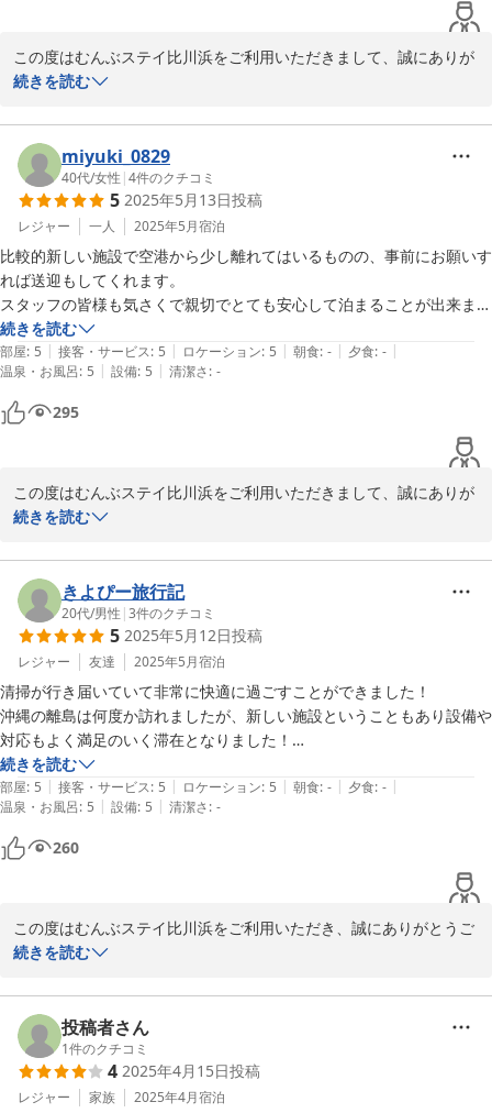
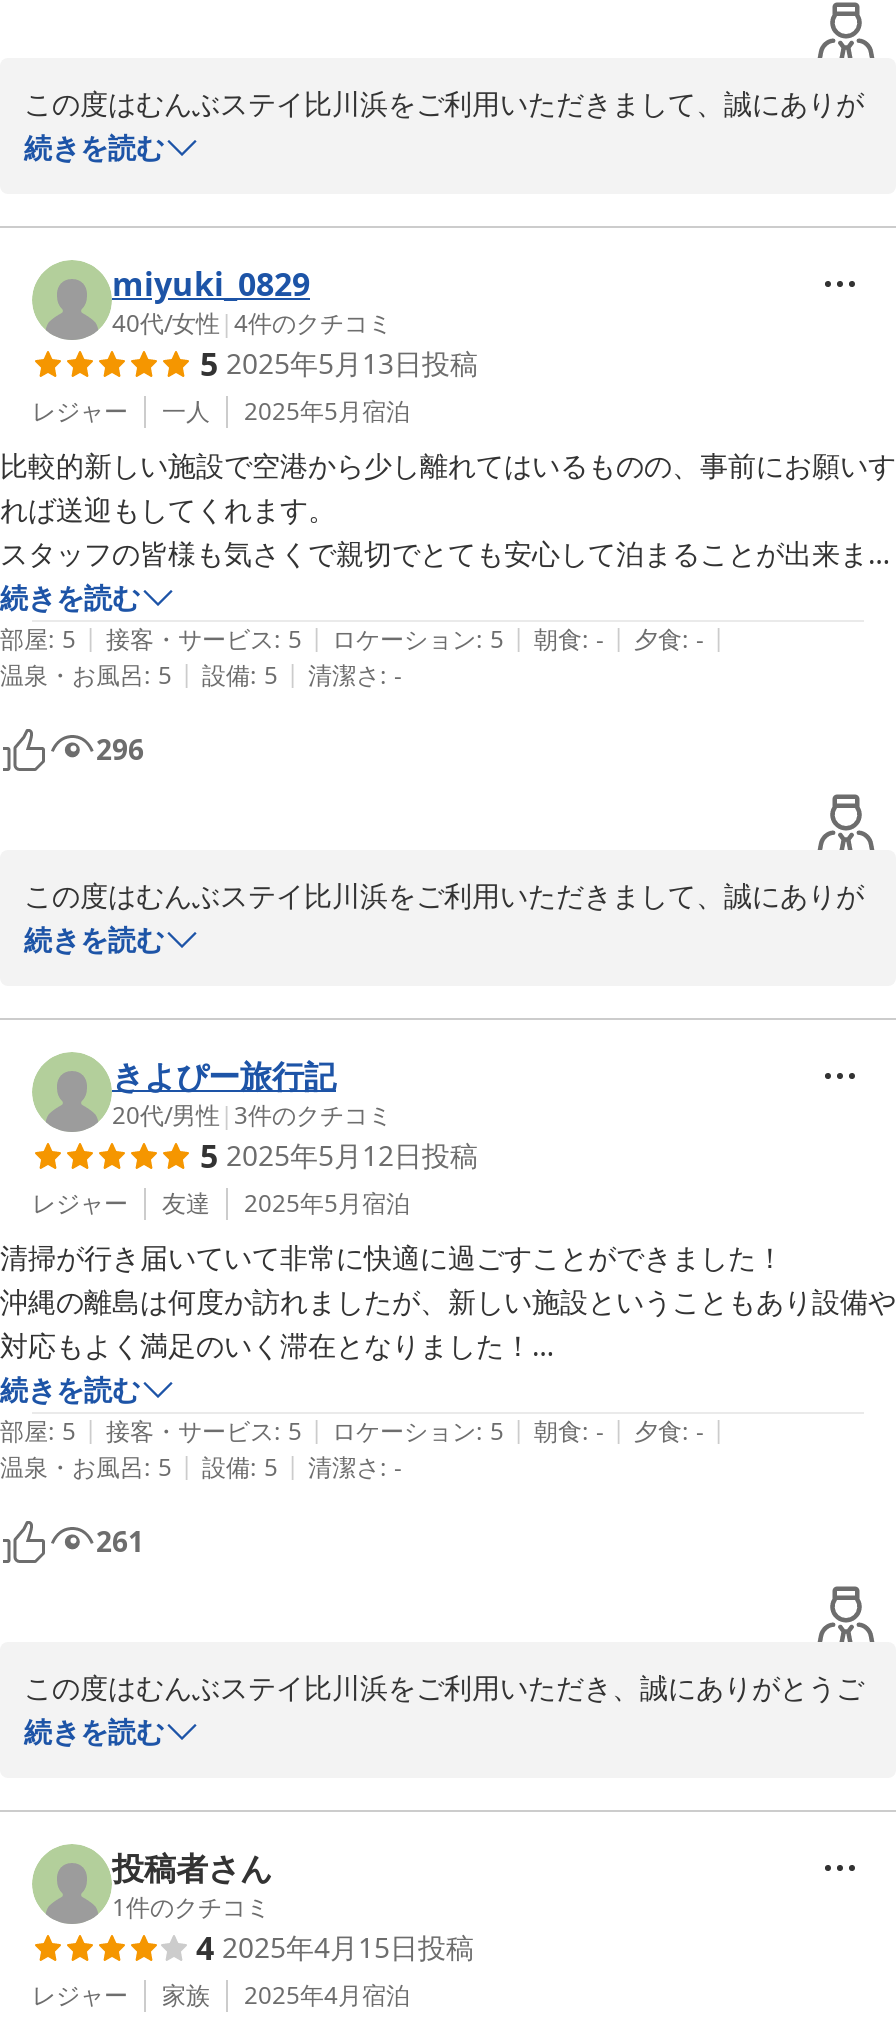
[53,401,79,422] 295 -> [96,730,144,768] 296
[53,837,79,858] 260 -> [96,1522,144,1560] 261

